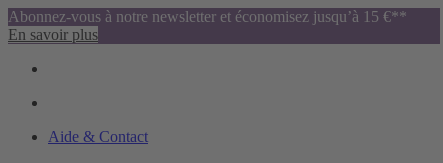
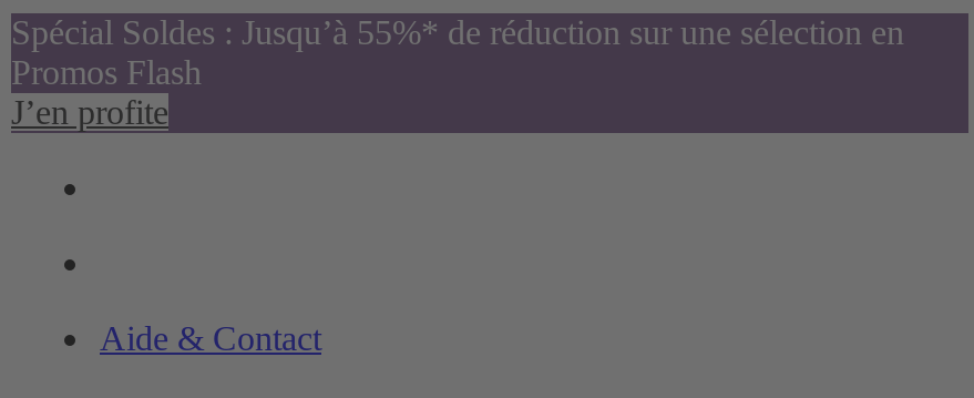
[8,8,407,43] Abonnez-vous à notre newsletter et économisez jusqu’à 15 €** | En savoir plus -> [11,13,904,131] Spécial Soldes : Jusqu’à 55%* de réduction sur une sélection en | Promos Flash | J’en profite

